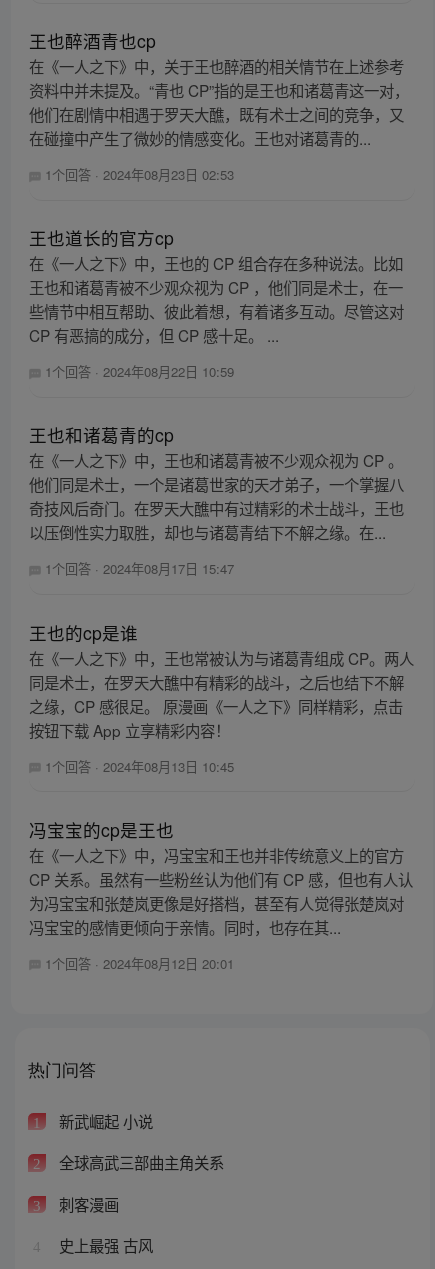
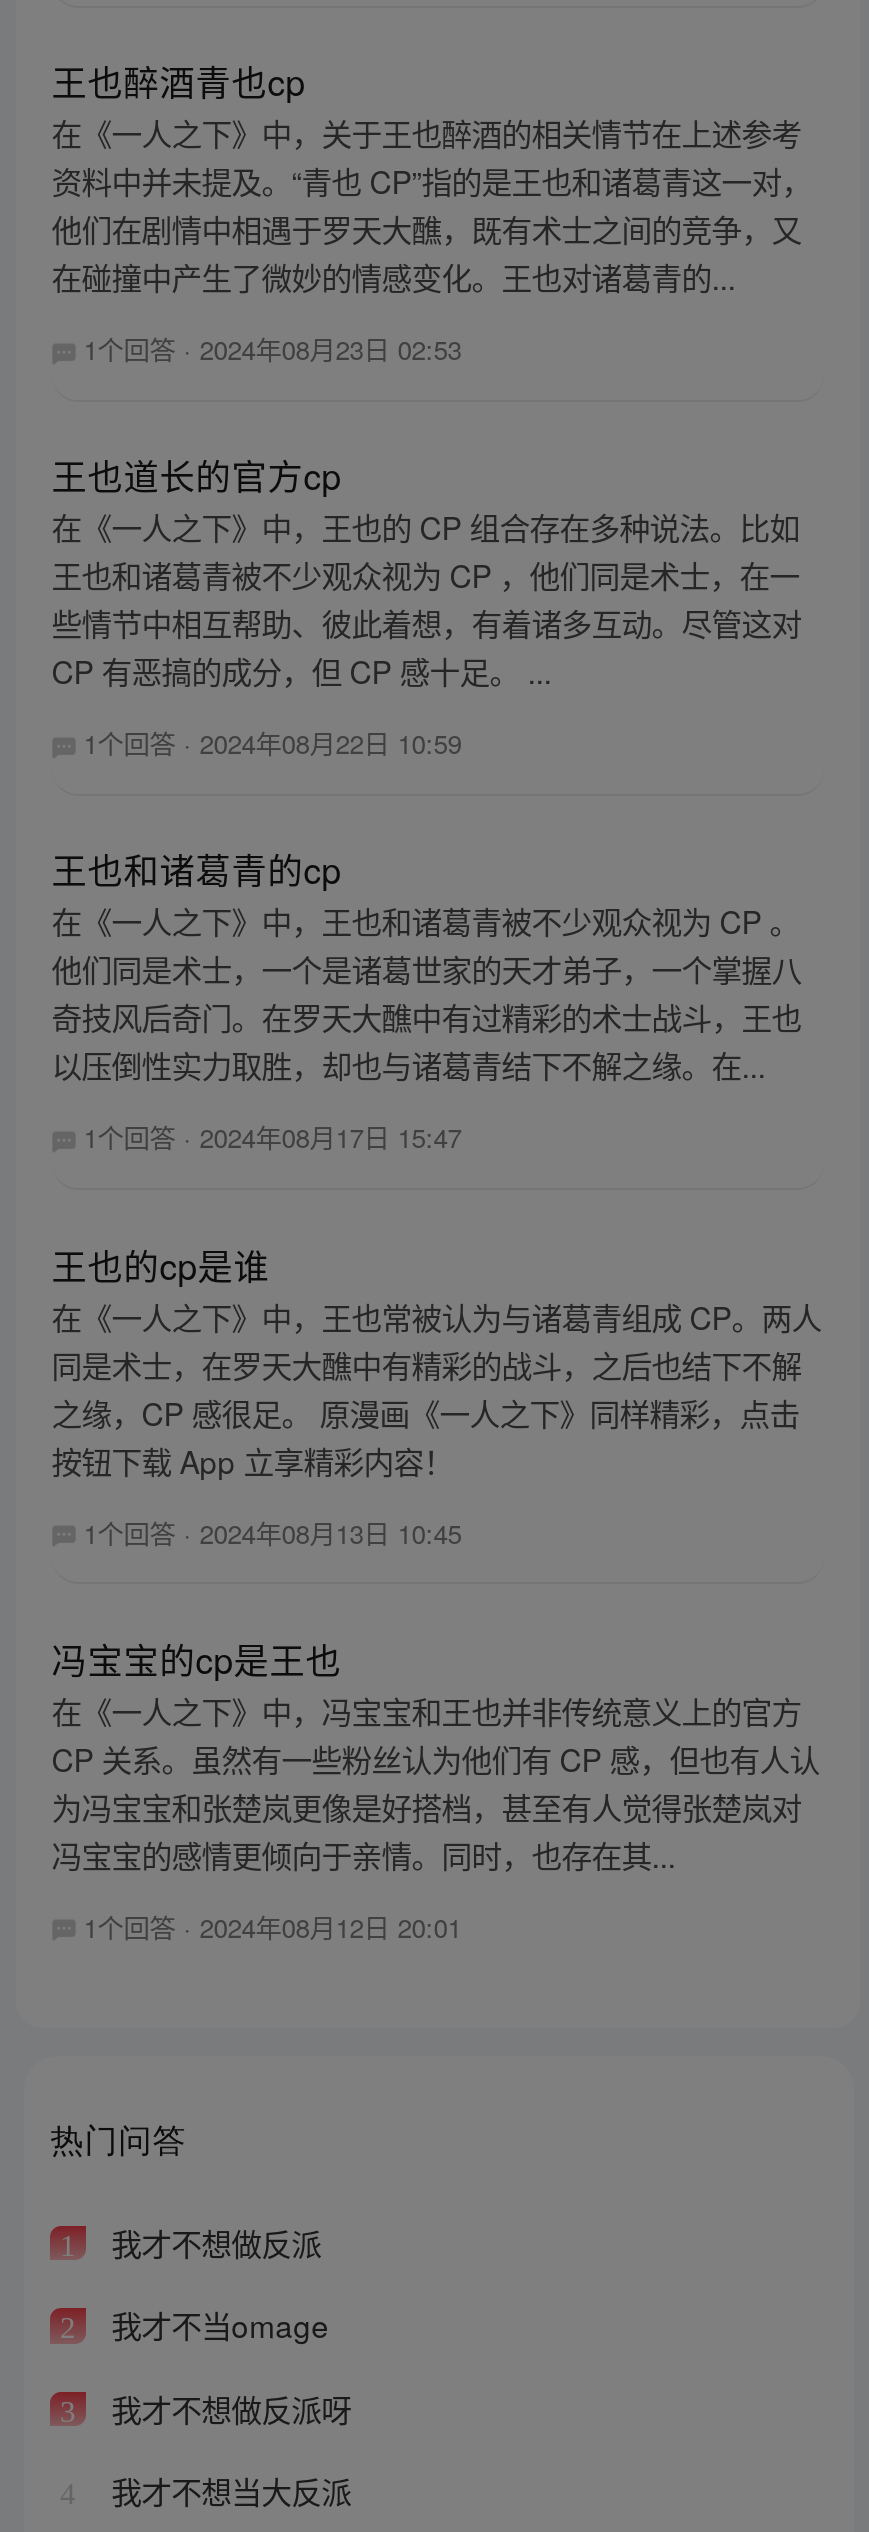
[59,1110,153,1132] 新武崛起 小说 -> [111,2219,321,2263] 我才不想做反派
[59,1151,224,1173] 全球高武三部曲主角关系 -> [111,2302,329,2346] 我才不当omage
[59,1193,119,1215] 刺客漫画 -> [111,2386,351,2430] 我才不想做反派呀
[59,1234,153,1256] 史上最强 古风 -> [111,2469,351,2513] 我才不想当大反派

